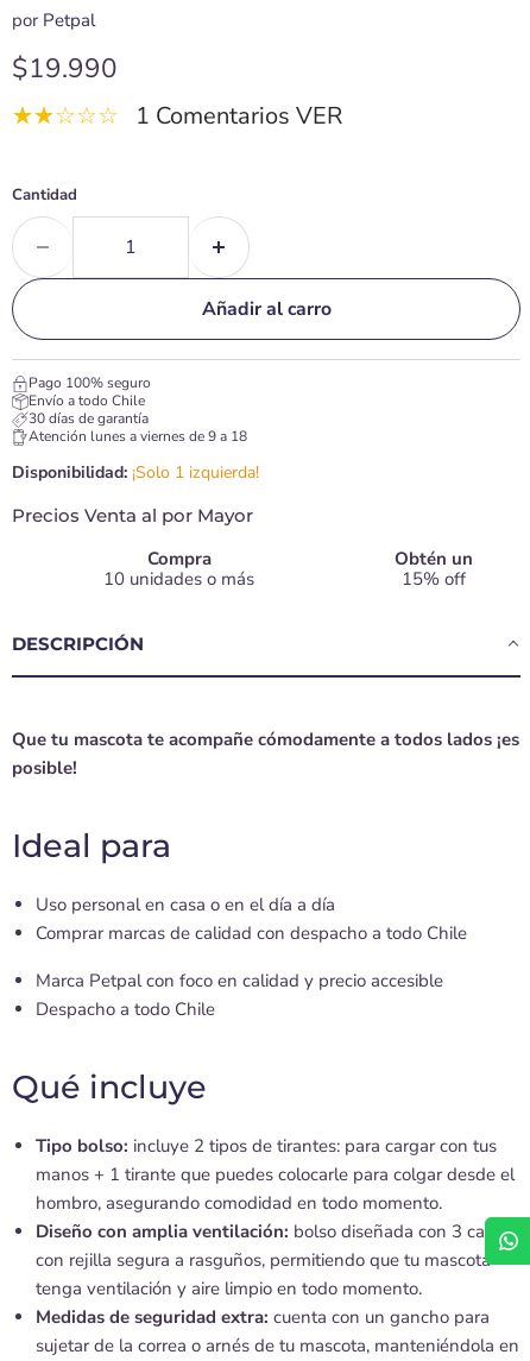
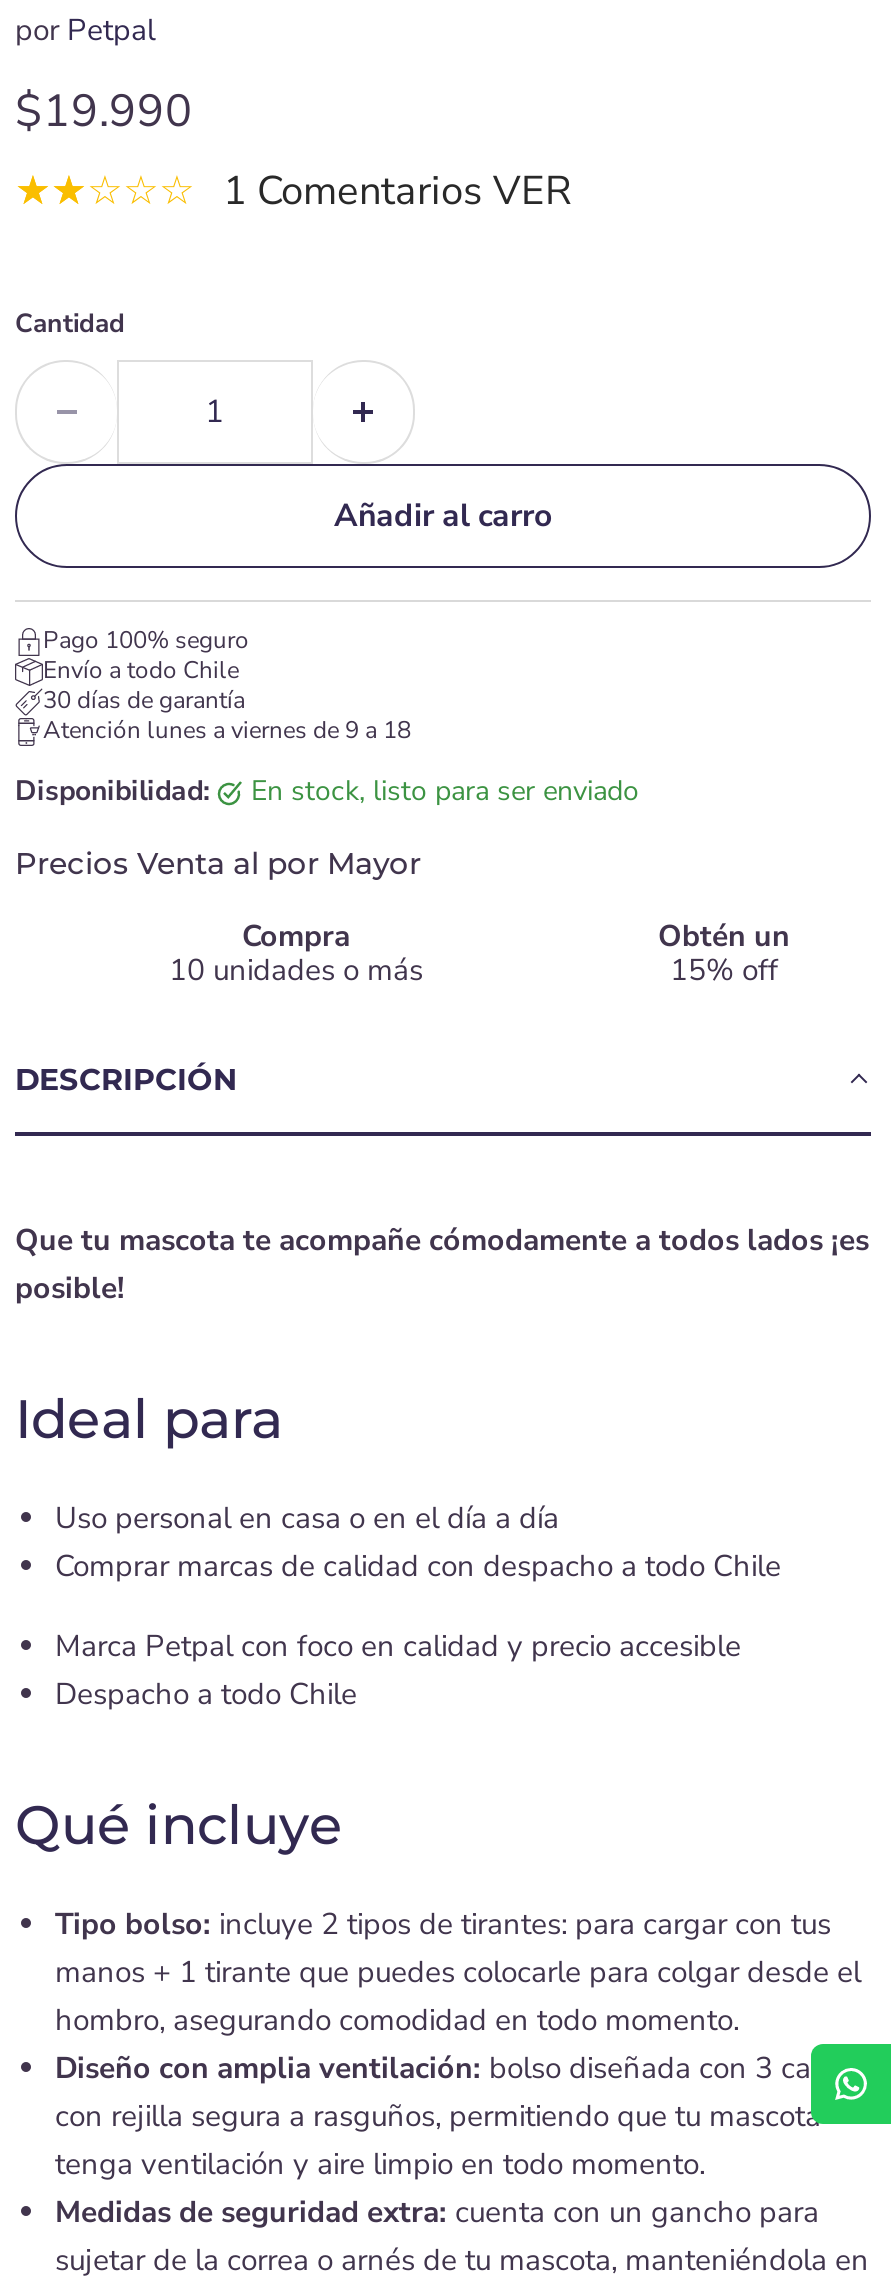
[12,461,259,484] Disponibilidad: ¡Solo 1 izquierda! -> [15,772,639,810] Disponibilidad: | en stock, listo para ser enviado

